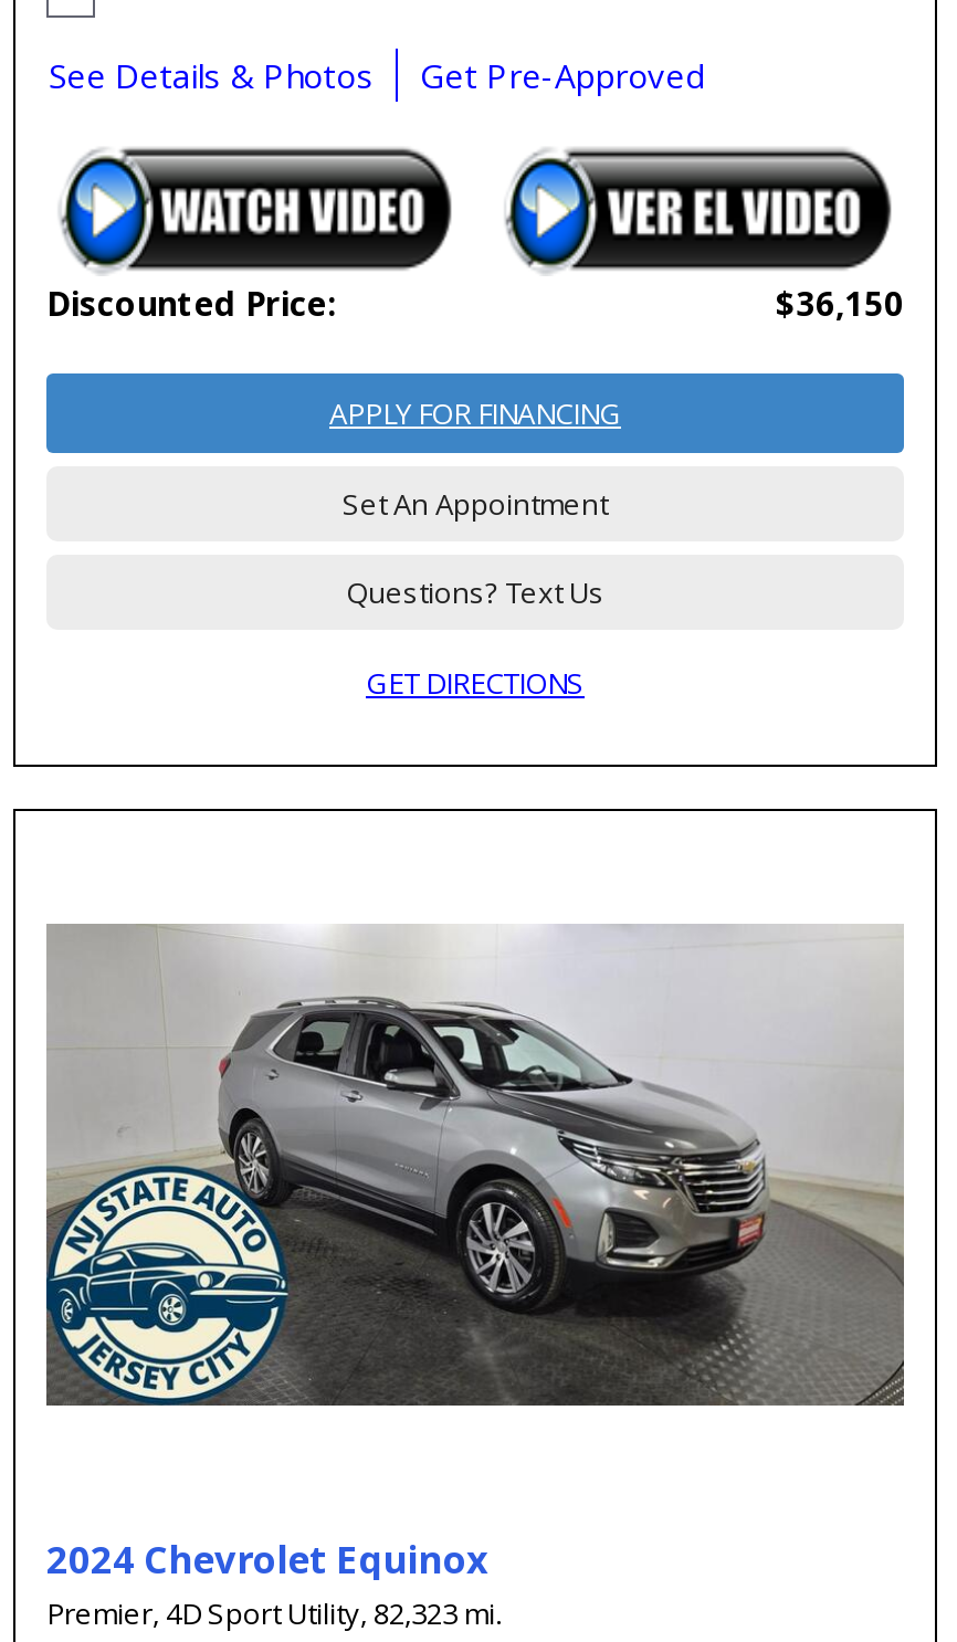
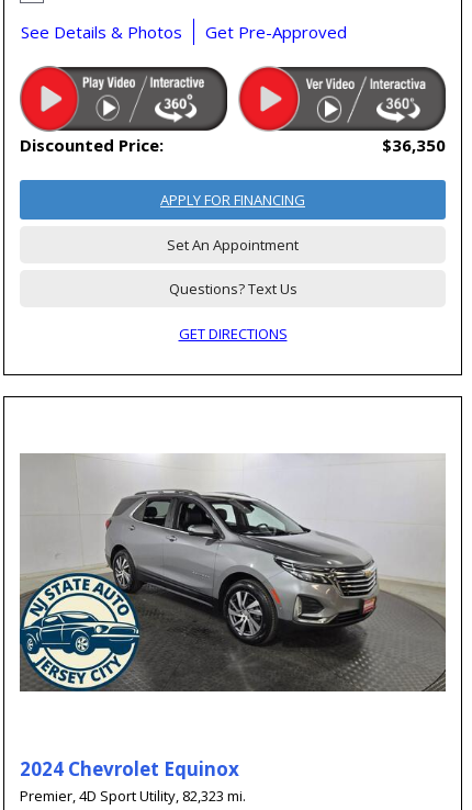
[46,144,464,274] [image] -> [19,65,228,132] [image]
[488,146,904,325] [image] | $36,150 -> [238,66,447,156] [image] | $36,350

